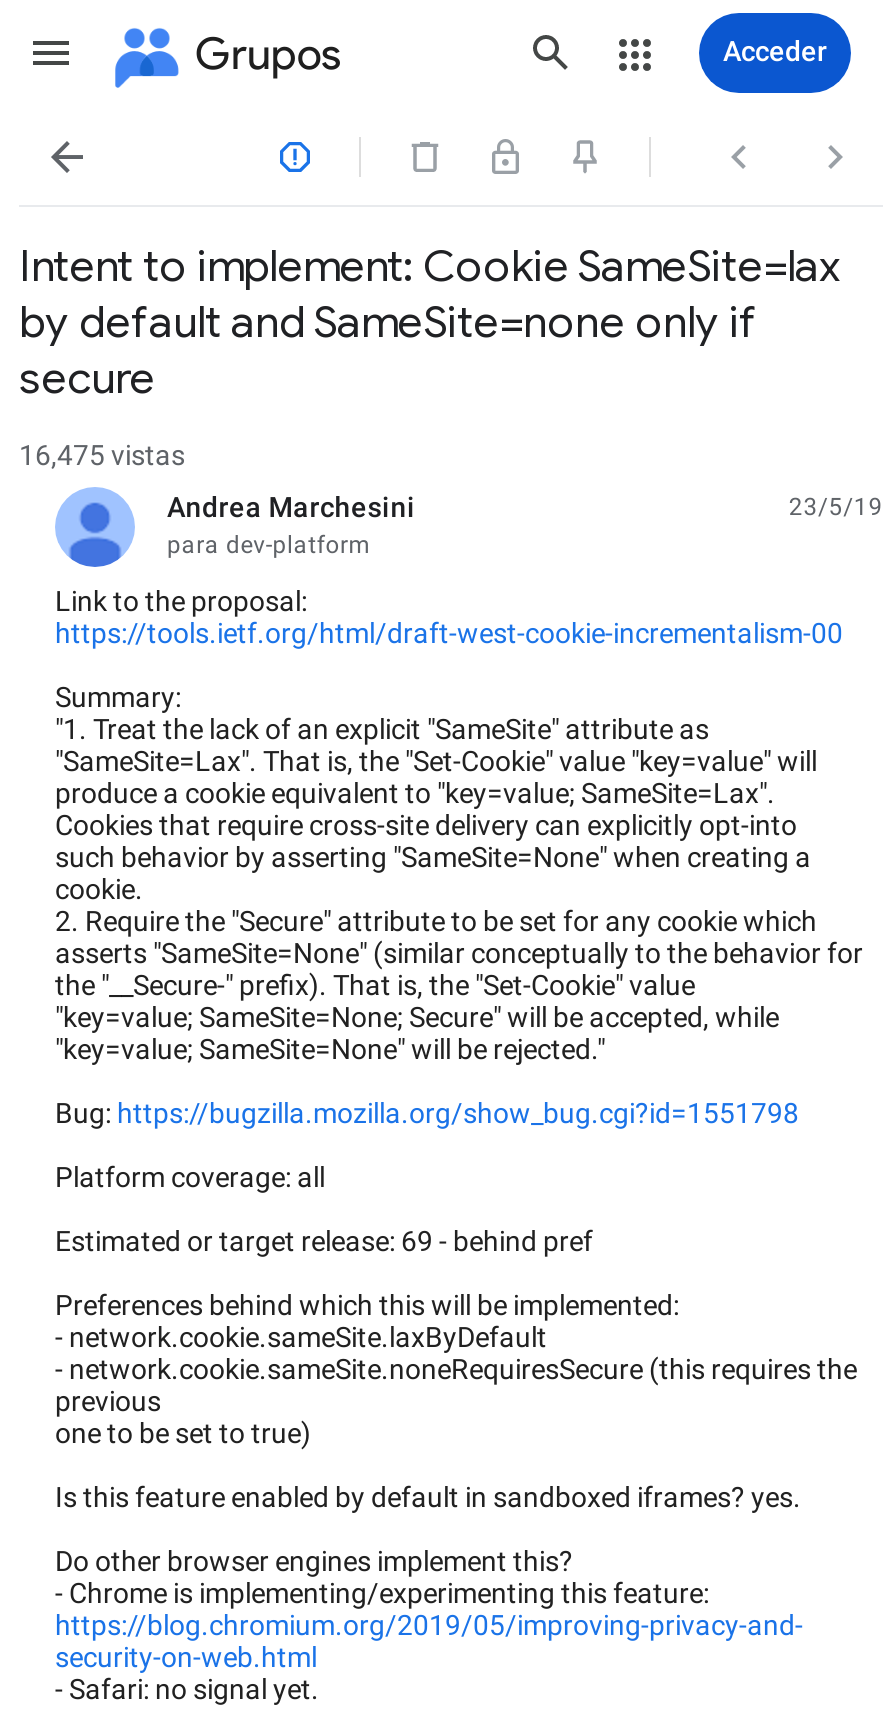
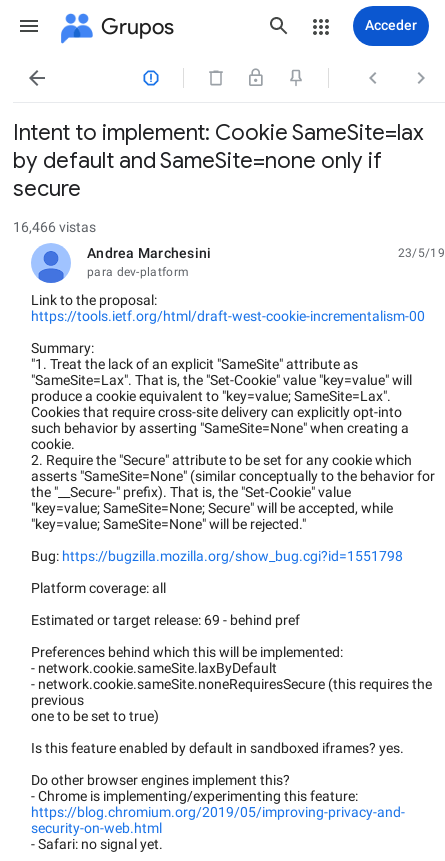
[19,439,185,471] 16,475 vistas -> [13,219,96,235] 16,466 vistas

